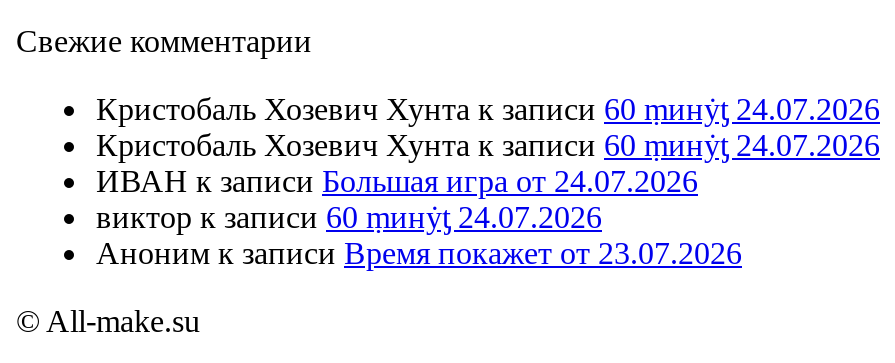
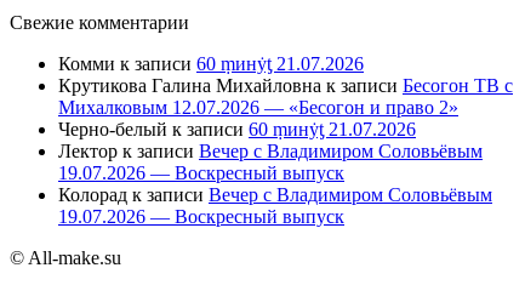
[96,92,880,270] Кристобаль Хозевич Хунта к записи 60 ṃинẏƫ 24.07.2026 | Кристобаль Хозевич Хунта к записи 60 ṃинẏƫ 24.07.2026 | ИВАН к записи Большая игра от 24.07.2026 | виктор к записи 60 ṃинẏƫ 24.07.2026 | Аноним к записи Время покажет от 23.07.2026 -> [58,53,513,227] Комми к записи 60 ṃинẏƫ 21.07.2026 | Крутикова Галина Михайловна к записи Бесогон ТВ с | Михалковым 12.07.2026 — «Бесогон и право 2» | Черно-белый к записи 60 ṃинẏƫ 21.07.2026 | Лектор к записи Вечер с Владимиром Соловьёвым | 19.07.2026 — Воскресный выпуск | Колорад к записи Вечер с Владимиром Соловьёвым | 19.07.2026 — Воскресный выпуск

